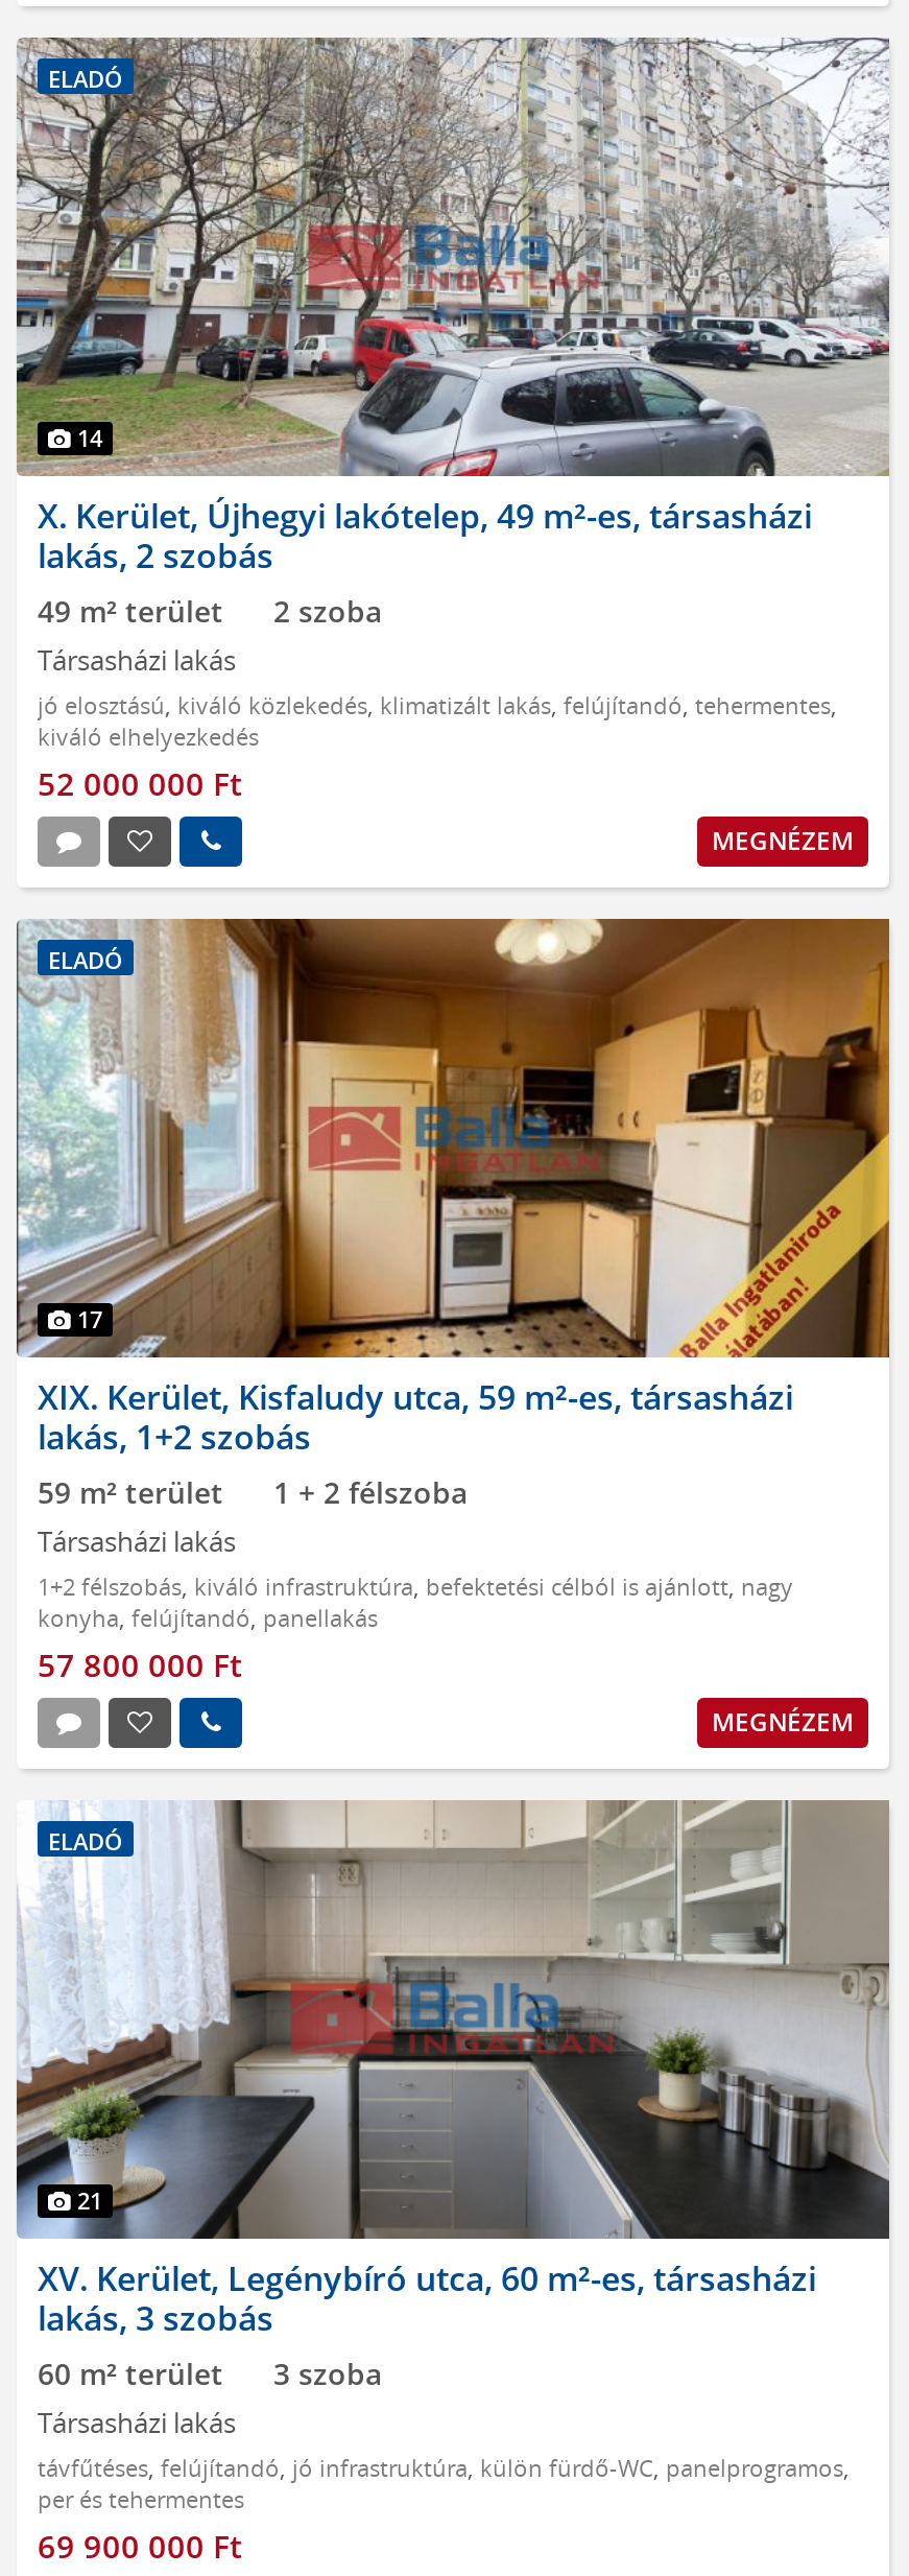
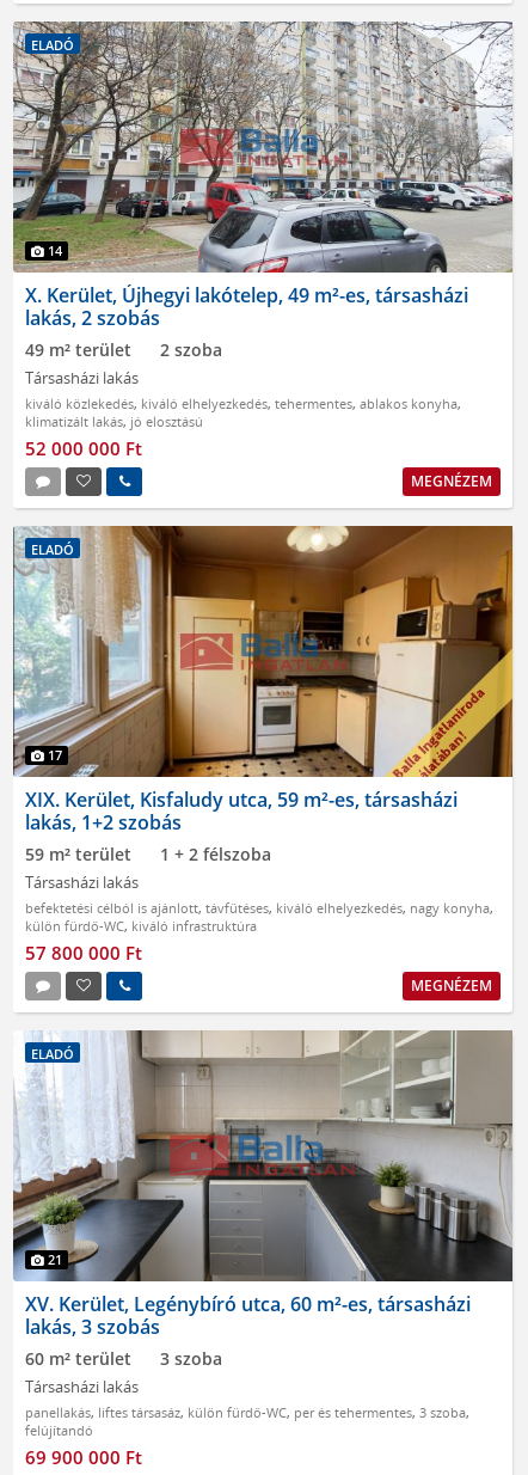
[38,689,837,752] jó elosztású, kiváló közlekedés, klimatizált lakás, felújítandó, tehermentes, | kiváló elhelyezkedés -> [25,394,461,430] kiváló közlekedés, kiváló elhelyezkedés, tehermentes, ablakos konyha, | klimatizált lakás, jó elosztású
[38,1570,793,1633] 1+2 félszobás, kiváló infrastruktúra, befektetési célból is ajánlott, nagy | konyha, felújítandó, panellakás -> [25,899,493,935] befektetési célból is ajánlott, távfűtéses, kiváló elhelyezkedés, nagy konyha, | külön fürdő-WC, kiváló infrastruktúra
[38,2452,850,2514] távfűtéses, felújítandó, jó infrastruktúra, külön fürdő-WC, panelprogramos, | per és tehermentes -> [25,1403,469,1439] panellakás, liftes társasáz, külön fürdő-WC, per és tehermentes, 3 szoba, | felújítandó

